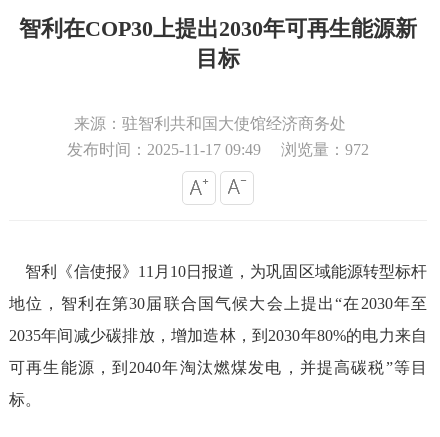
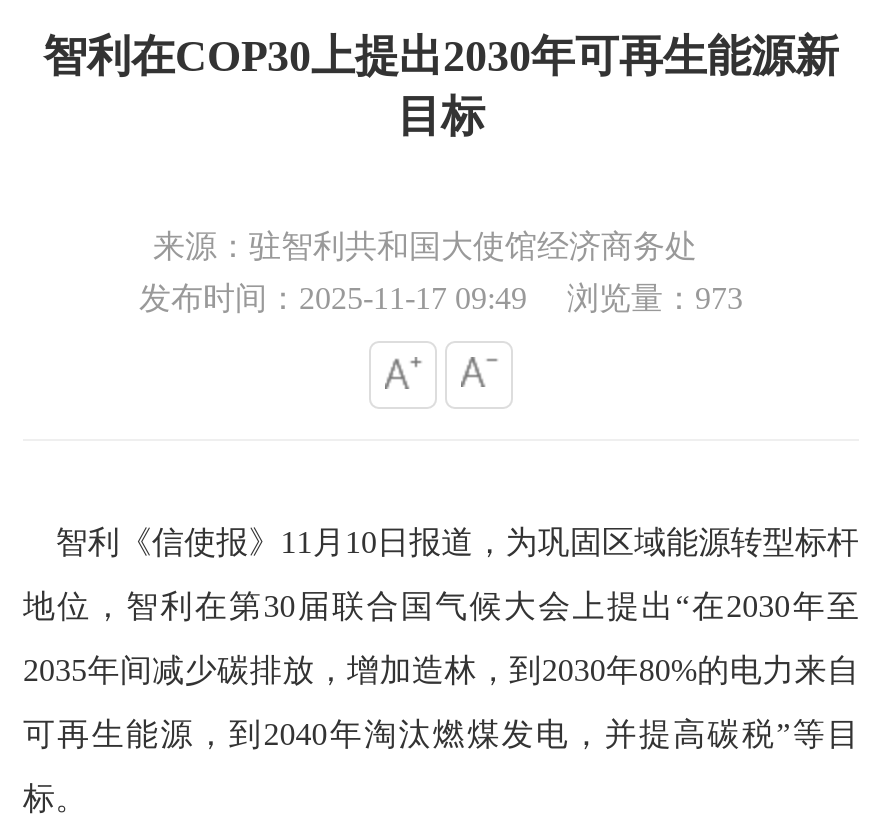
[67,141,369,158] 发布时间：2025-11-17 09:49 浏览量：972 -> [139,281,743,315] 发布时间：2025-11-17 09:49 浏览量：973

